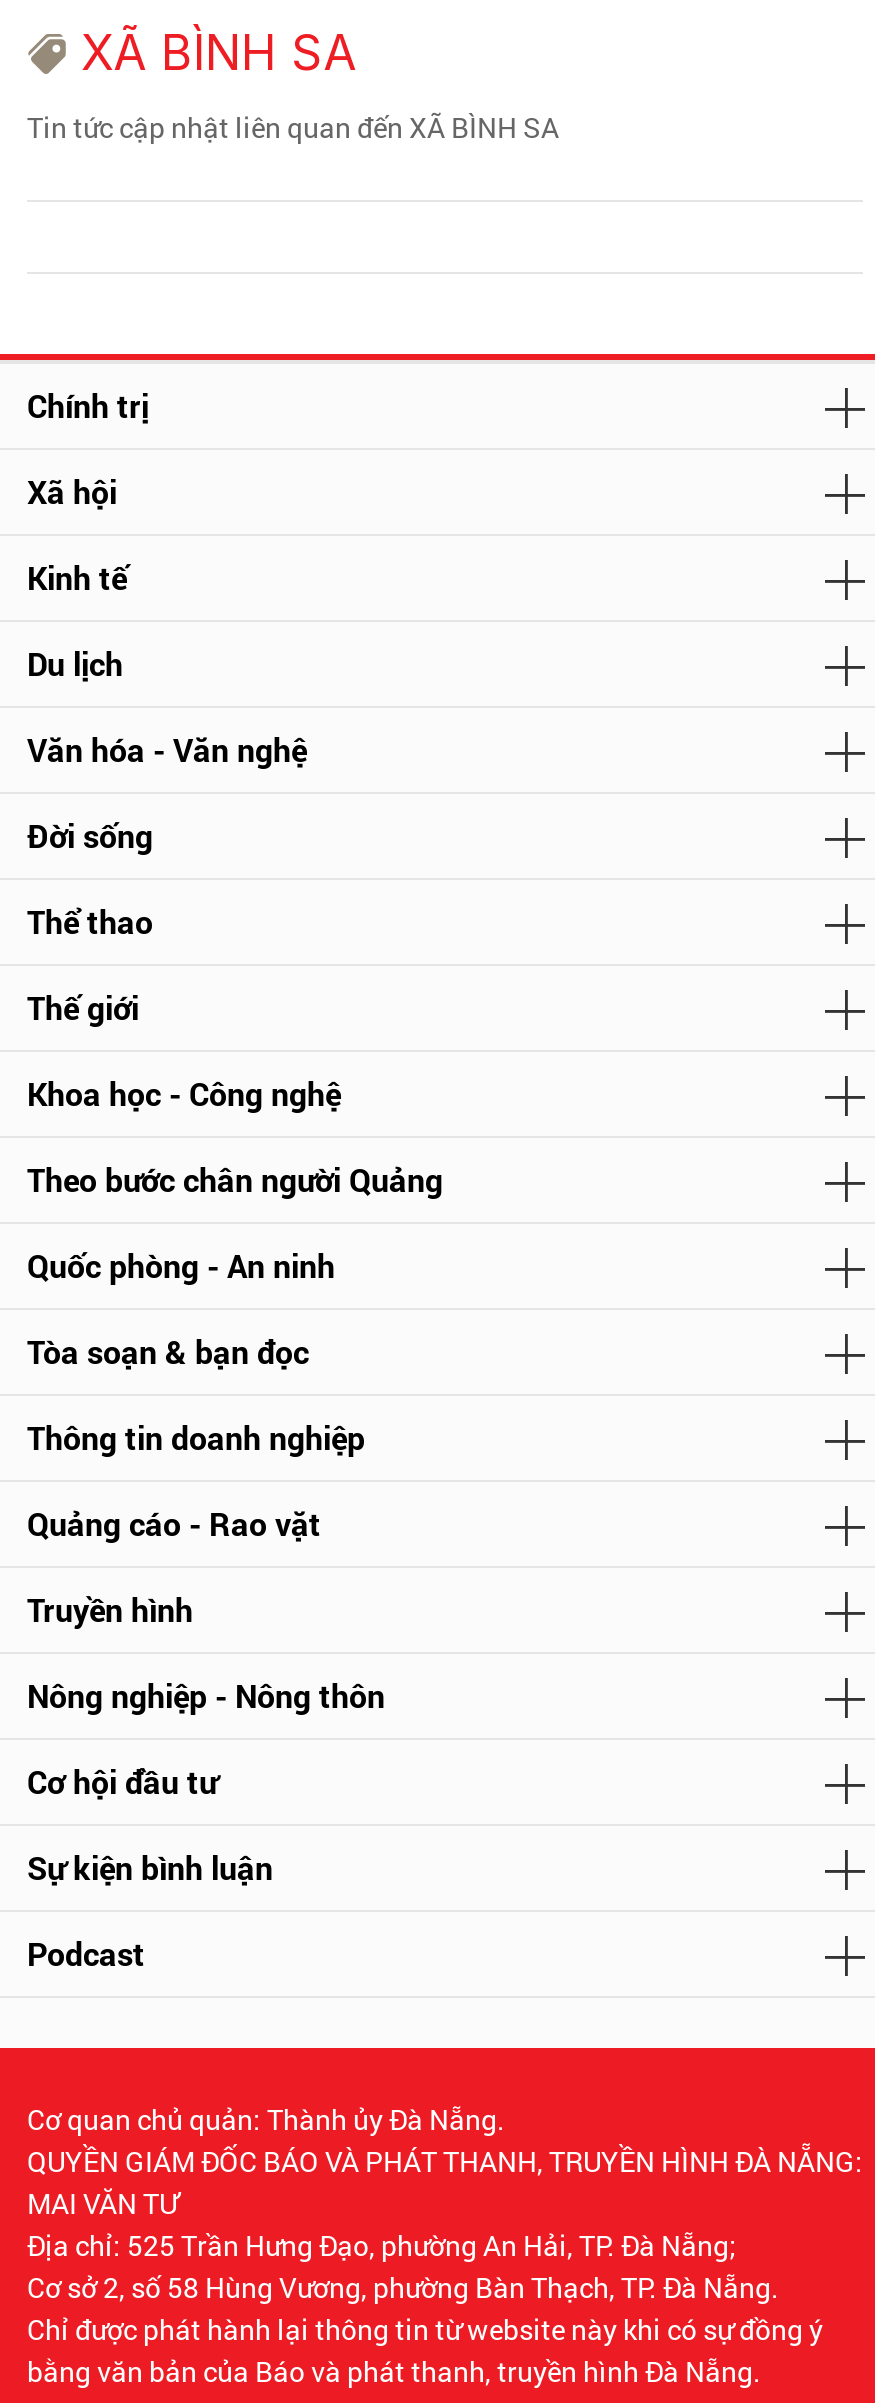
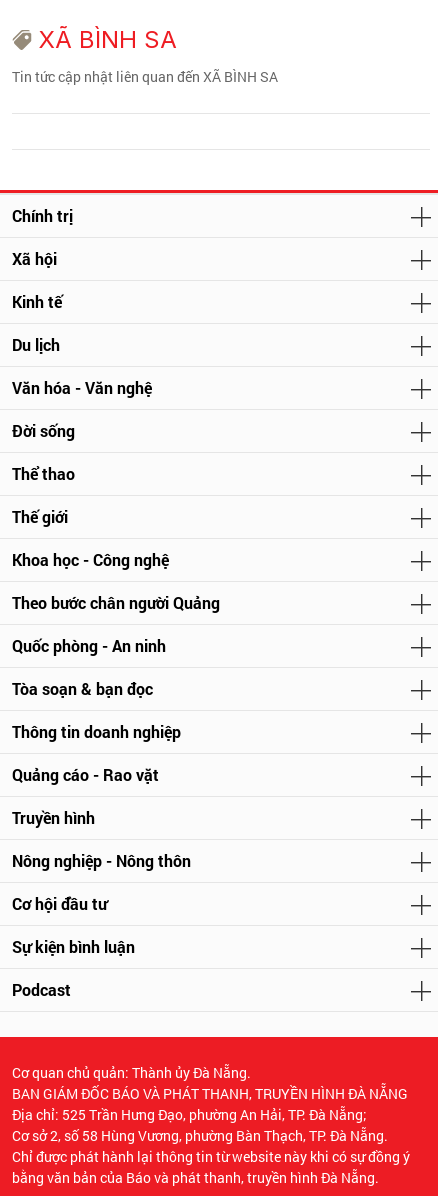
[27,2142,863,2222] QUYỀN GIÁM ĐỐC BÁO VÀ PHÁT THANH, TRUYỀN HÌNH ĐÀ NẴNG: | MAI VĂN TƯ -> [12,1084,408,1103] BAN GIÁM ĐỐC BÁO VÀ PHÁT THANH, TRUYỀN HÌNH ĐÀ NẴNG

